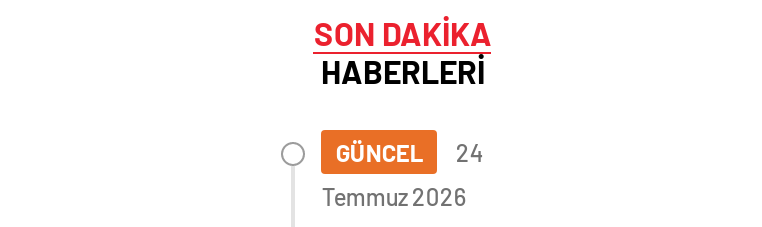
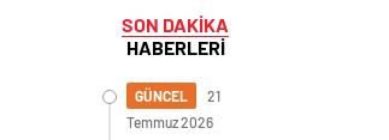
[336,139,484,167] GÜNCEL 24 -> [135,87,221,104] GÜNCEL 21

